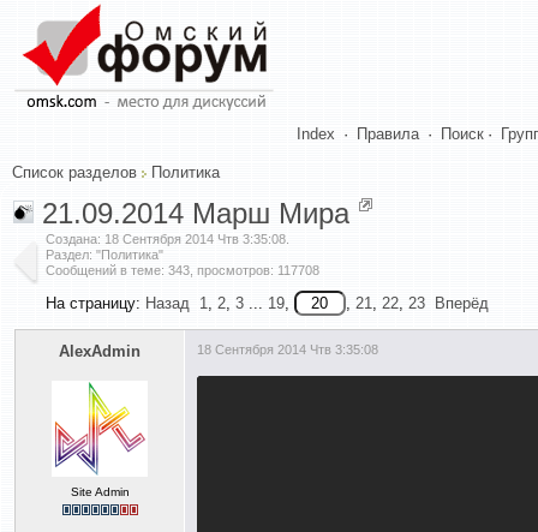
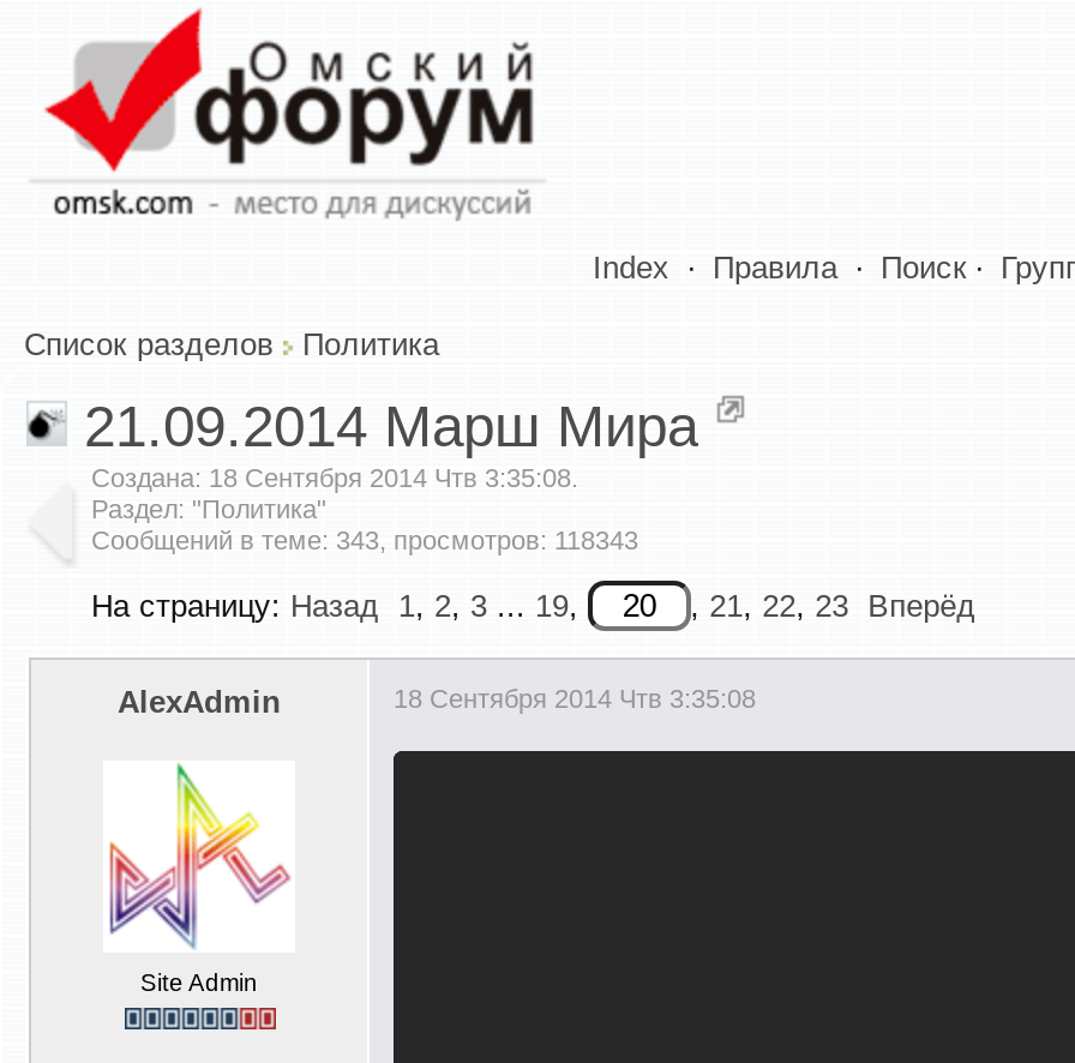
[46,263,319,277] Сообщений в теме: 343, просмотров: 117708 -> [91,526,638,554] Сообщений в теме: 343, просмотров: 118343

